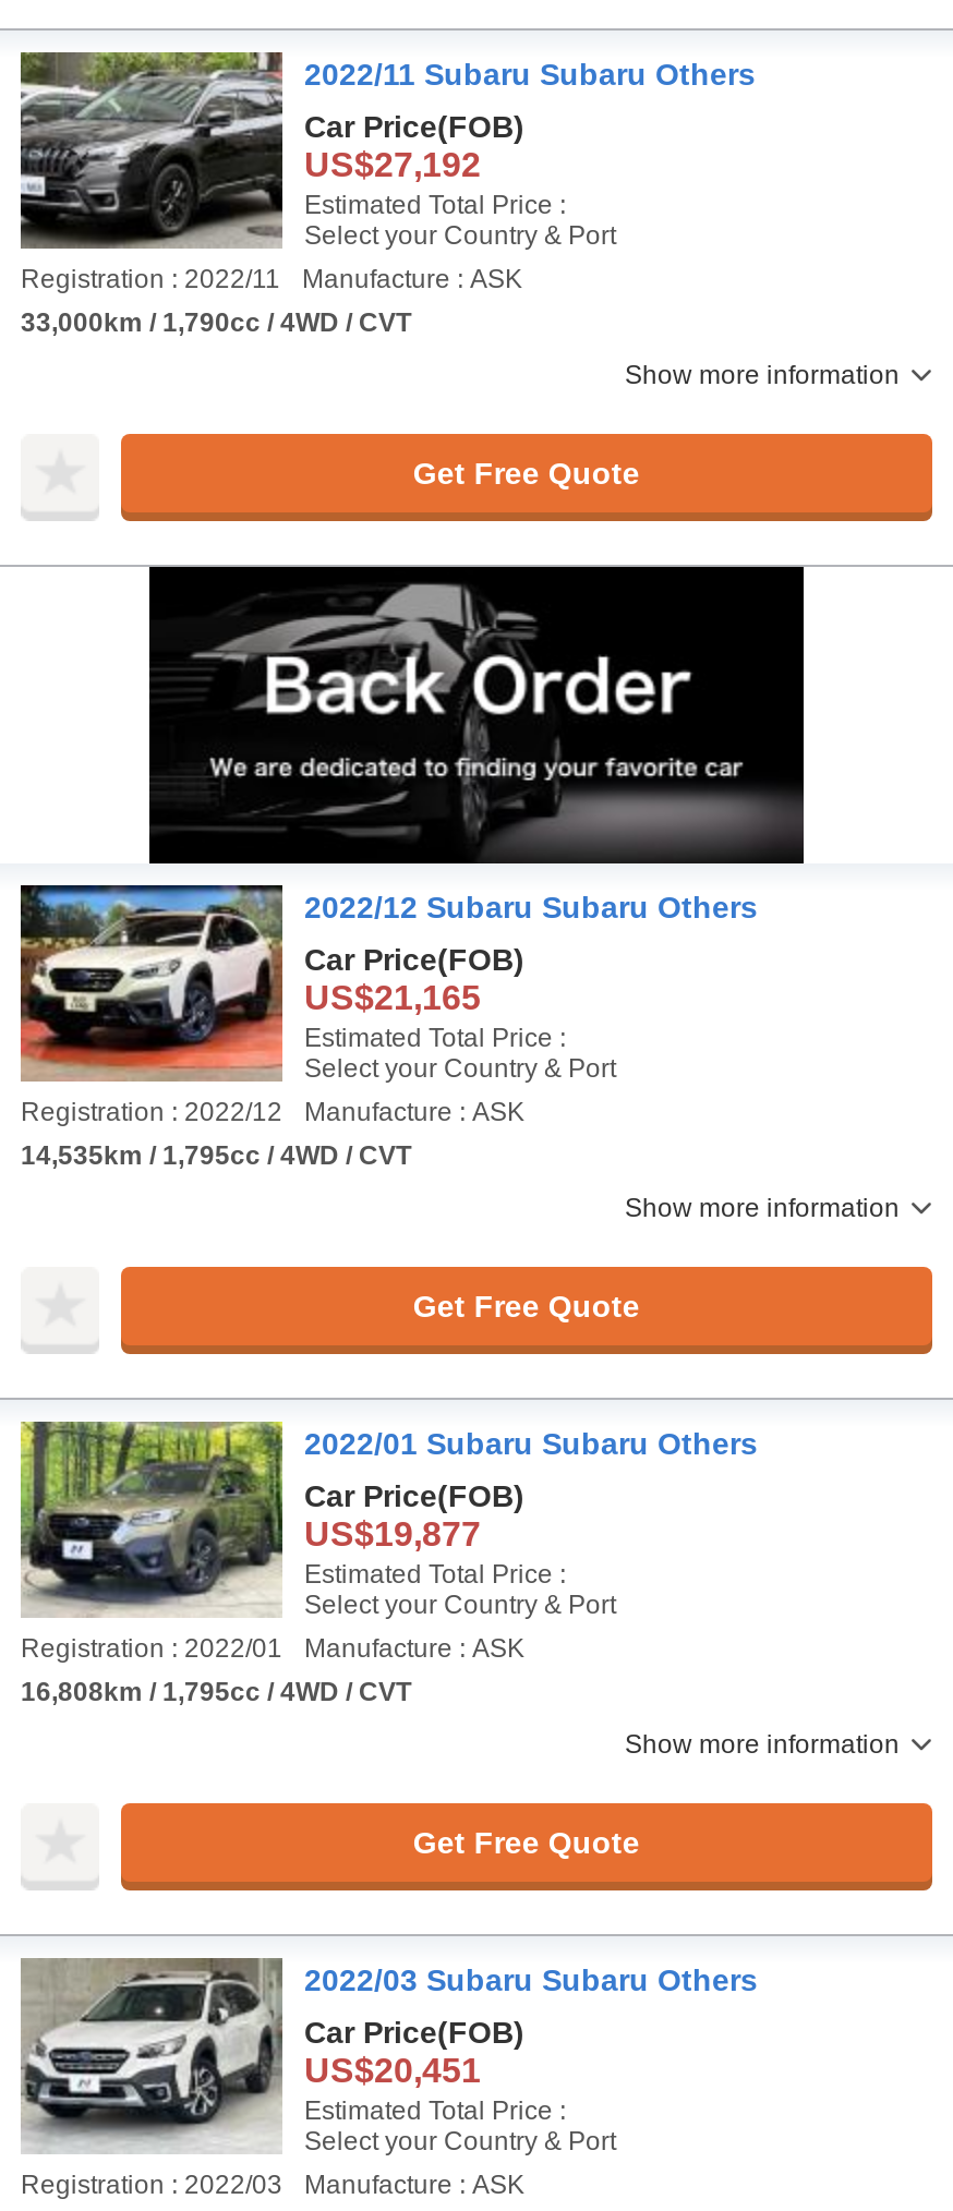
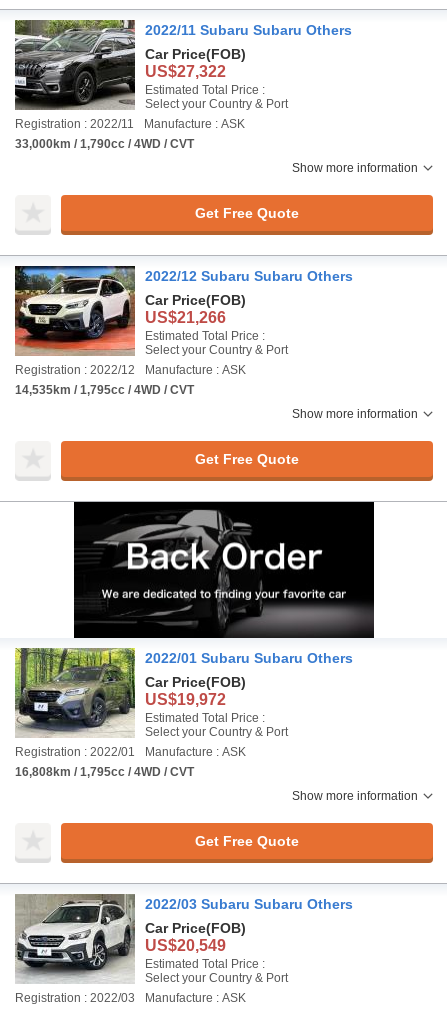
[304,146,481,183] US$27,192 -> [145,63,226,80] US$27,322
moved [121,565,806,866] -> [61,501,375,639]: [image]
moved [16,883,900,1322] -> [13,265,418,466]: [image] | Estimated Total Price : | Select your Country & Port | Registration : 2022/12 | Manufacture : ASK | 14,535km / 1,795cc / 4WD / CVT | Show more information | Get Free Quote
moved [304,890,758,977] -> [145,268,353,308]: 2022/12 Subaru Subaru Others | Car Price(FOB)
[304,979,481,1016] US$21,165 -> [145,309,226,326] US$21,266
[304,1515,481,1552] US$19,877 -> [145,691,226,708] US$19,972
[304,2052,481,2089] US$20,451 -> [145,937,226,954] US$20,549

